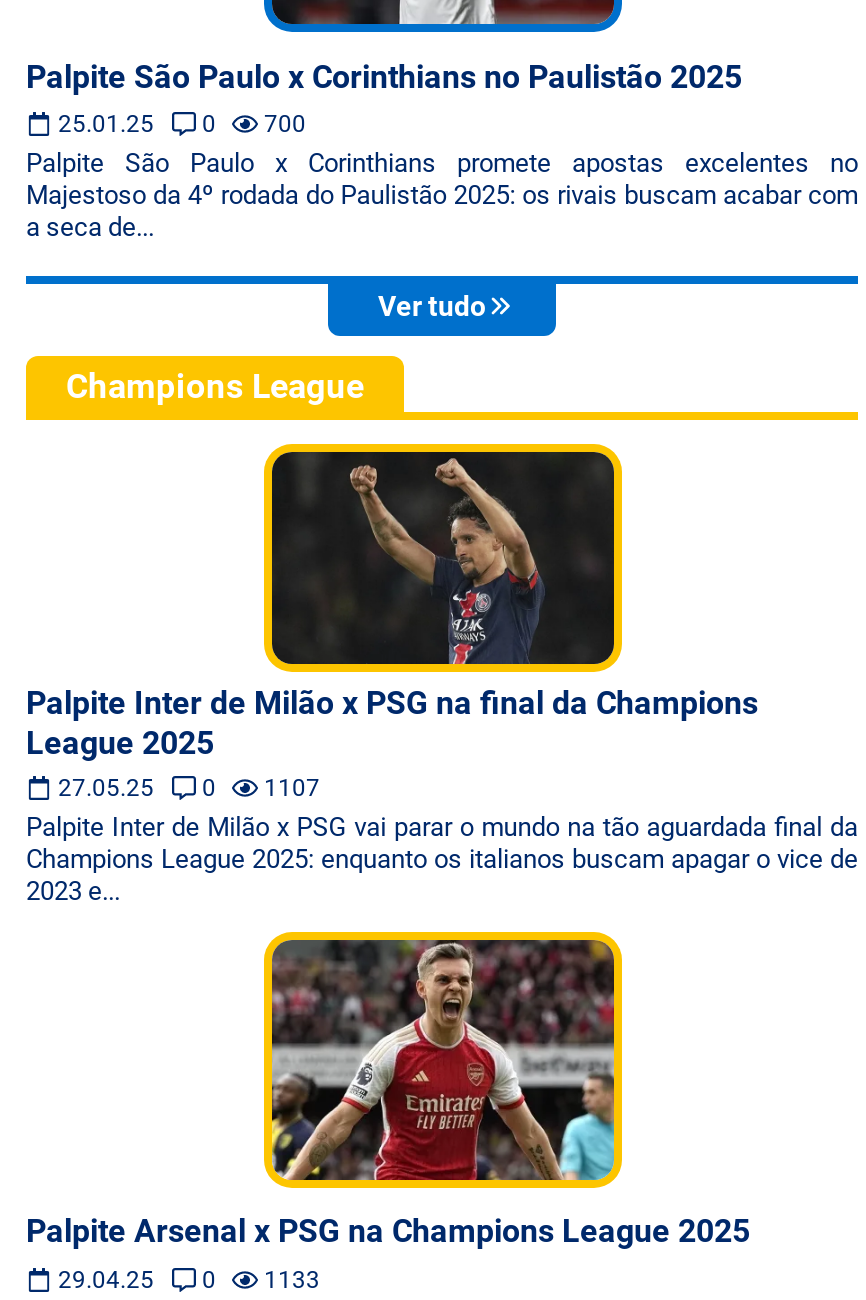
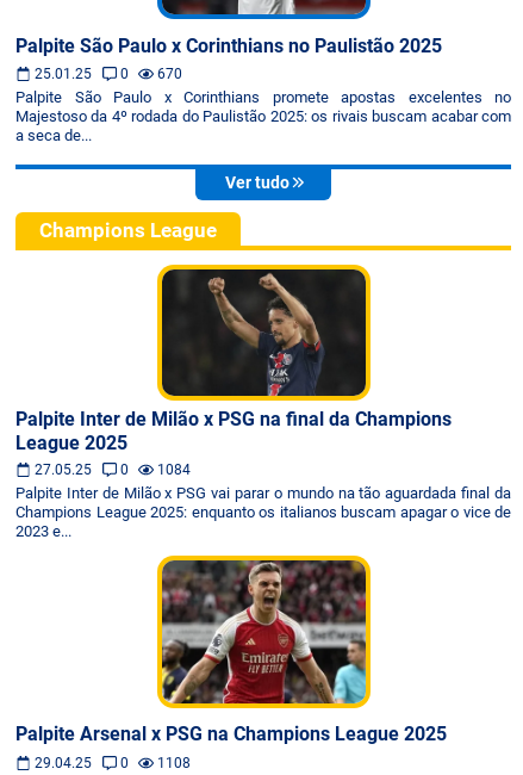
[58,111,306,139] 25.01.25 0 700 -> [35,66,182,83] 25.01.25 0 670
[58,773,320,801] 27.05.25 0 1107 -> [35,461,191,478] 27.05.25 0 1084
[58,1266,320,1294] 29.04.25 0 1133 -> [35,755,191,772] 29.04.25 0 1108

